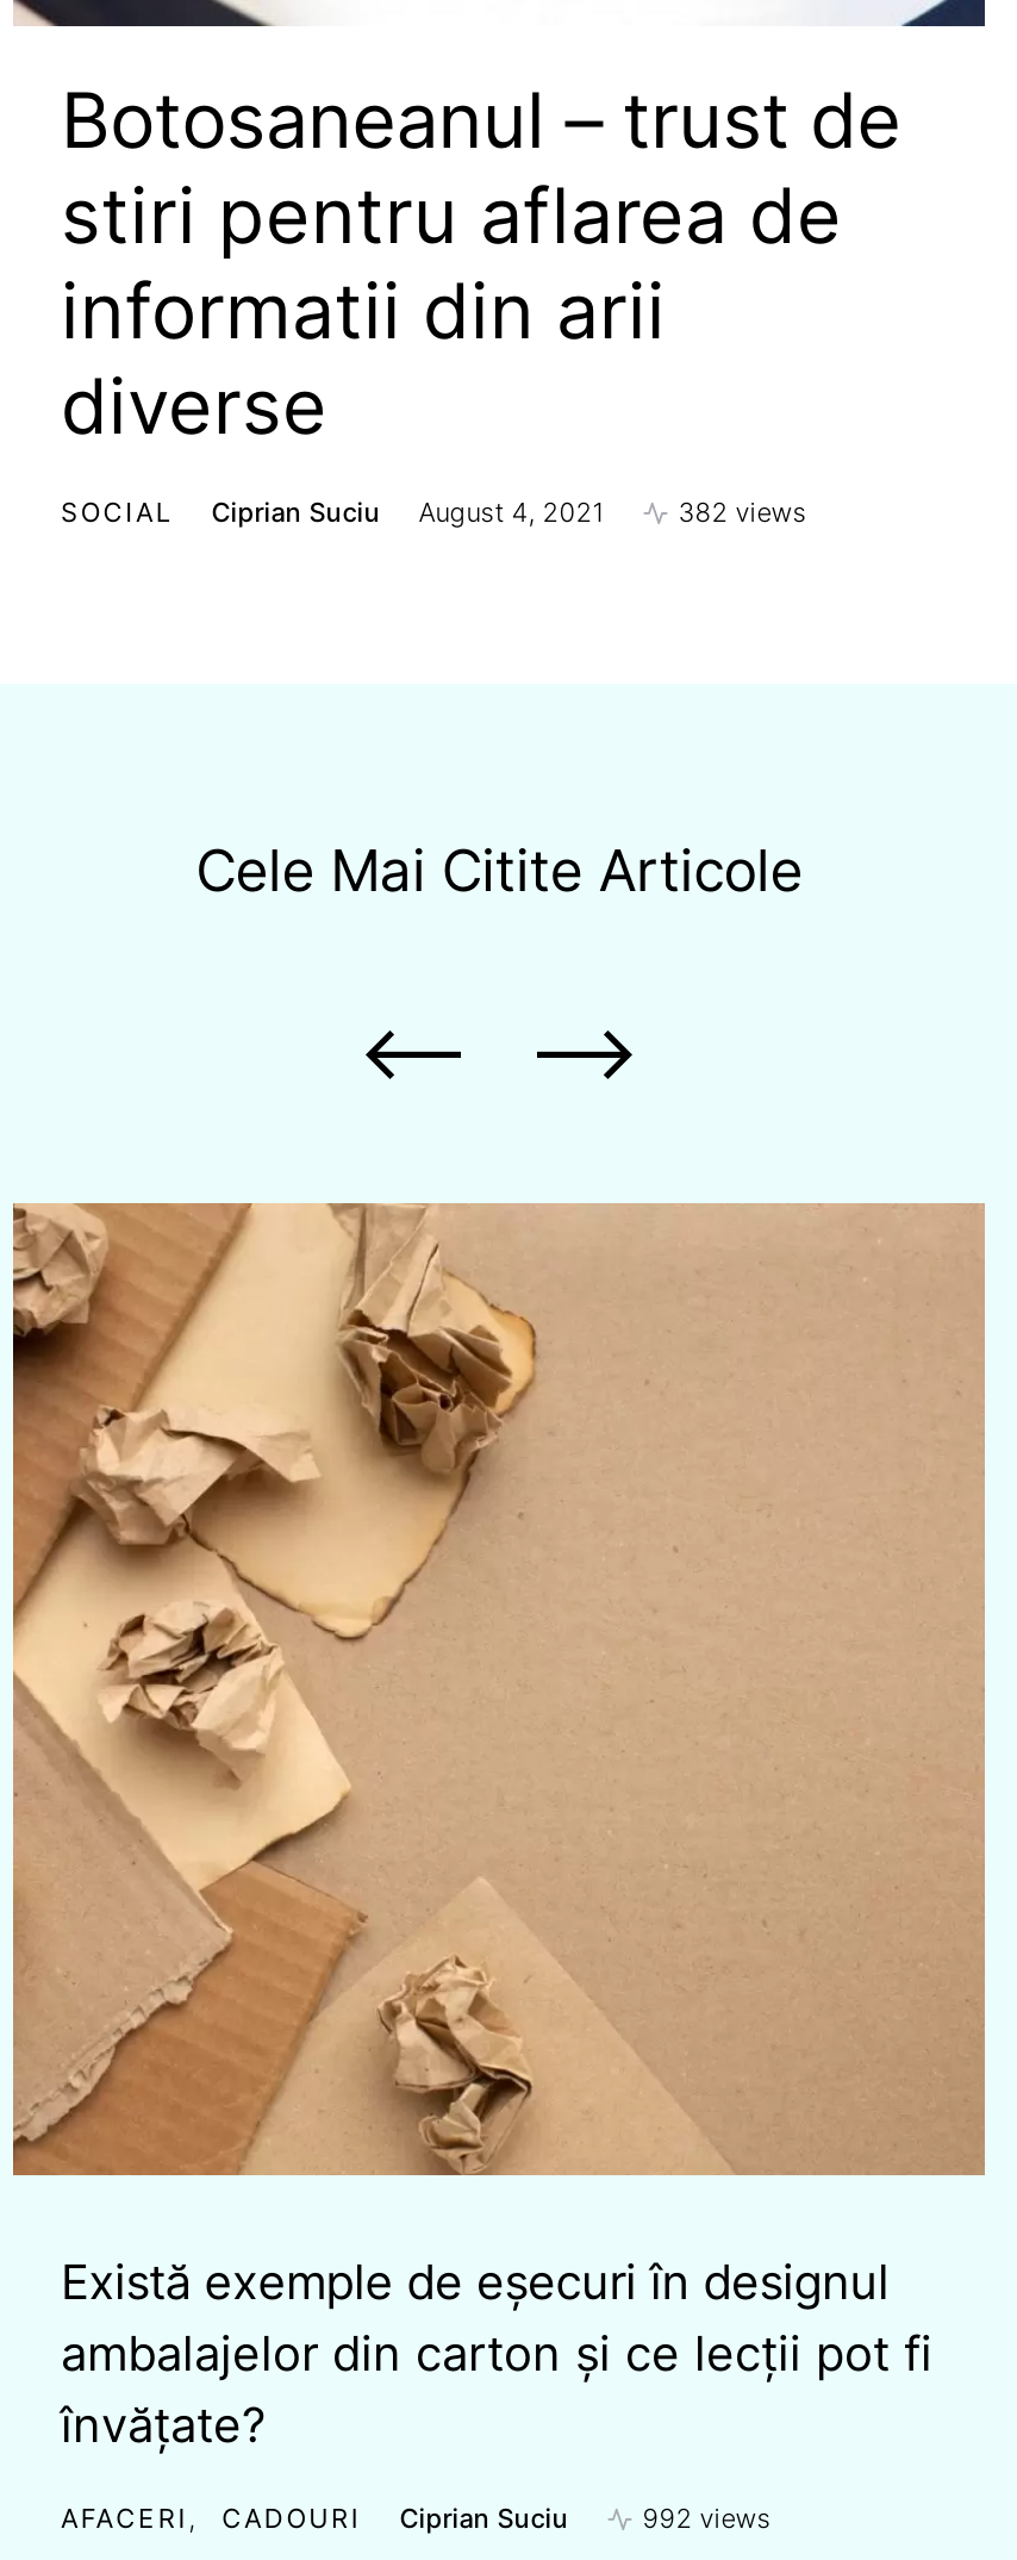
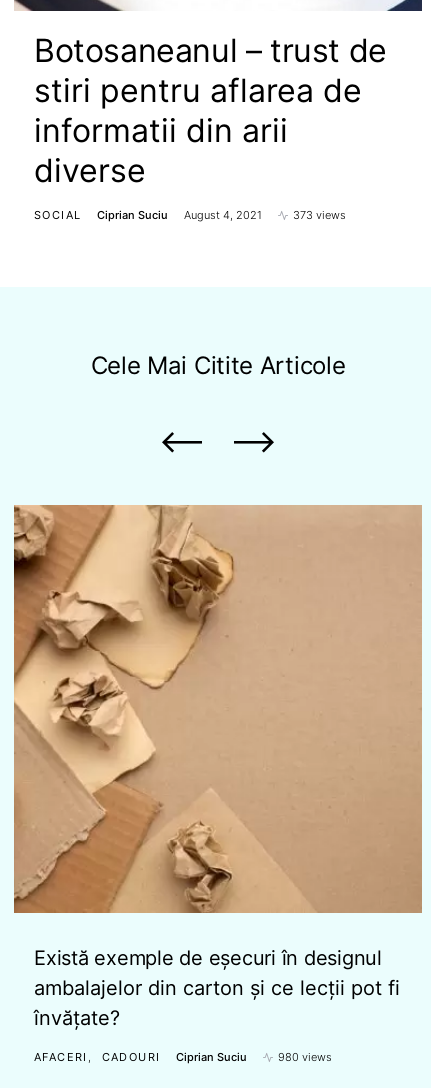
[678,496,807,529] 382 views -> [293,208,346,222] 373 views
[642,2502,771,2535] 992 views -> [278,1050,332,1064] 980 views

